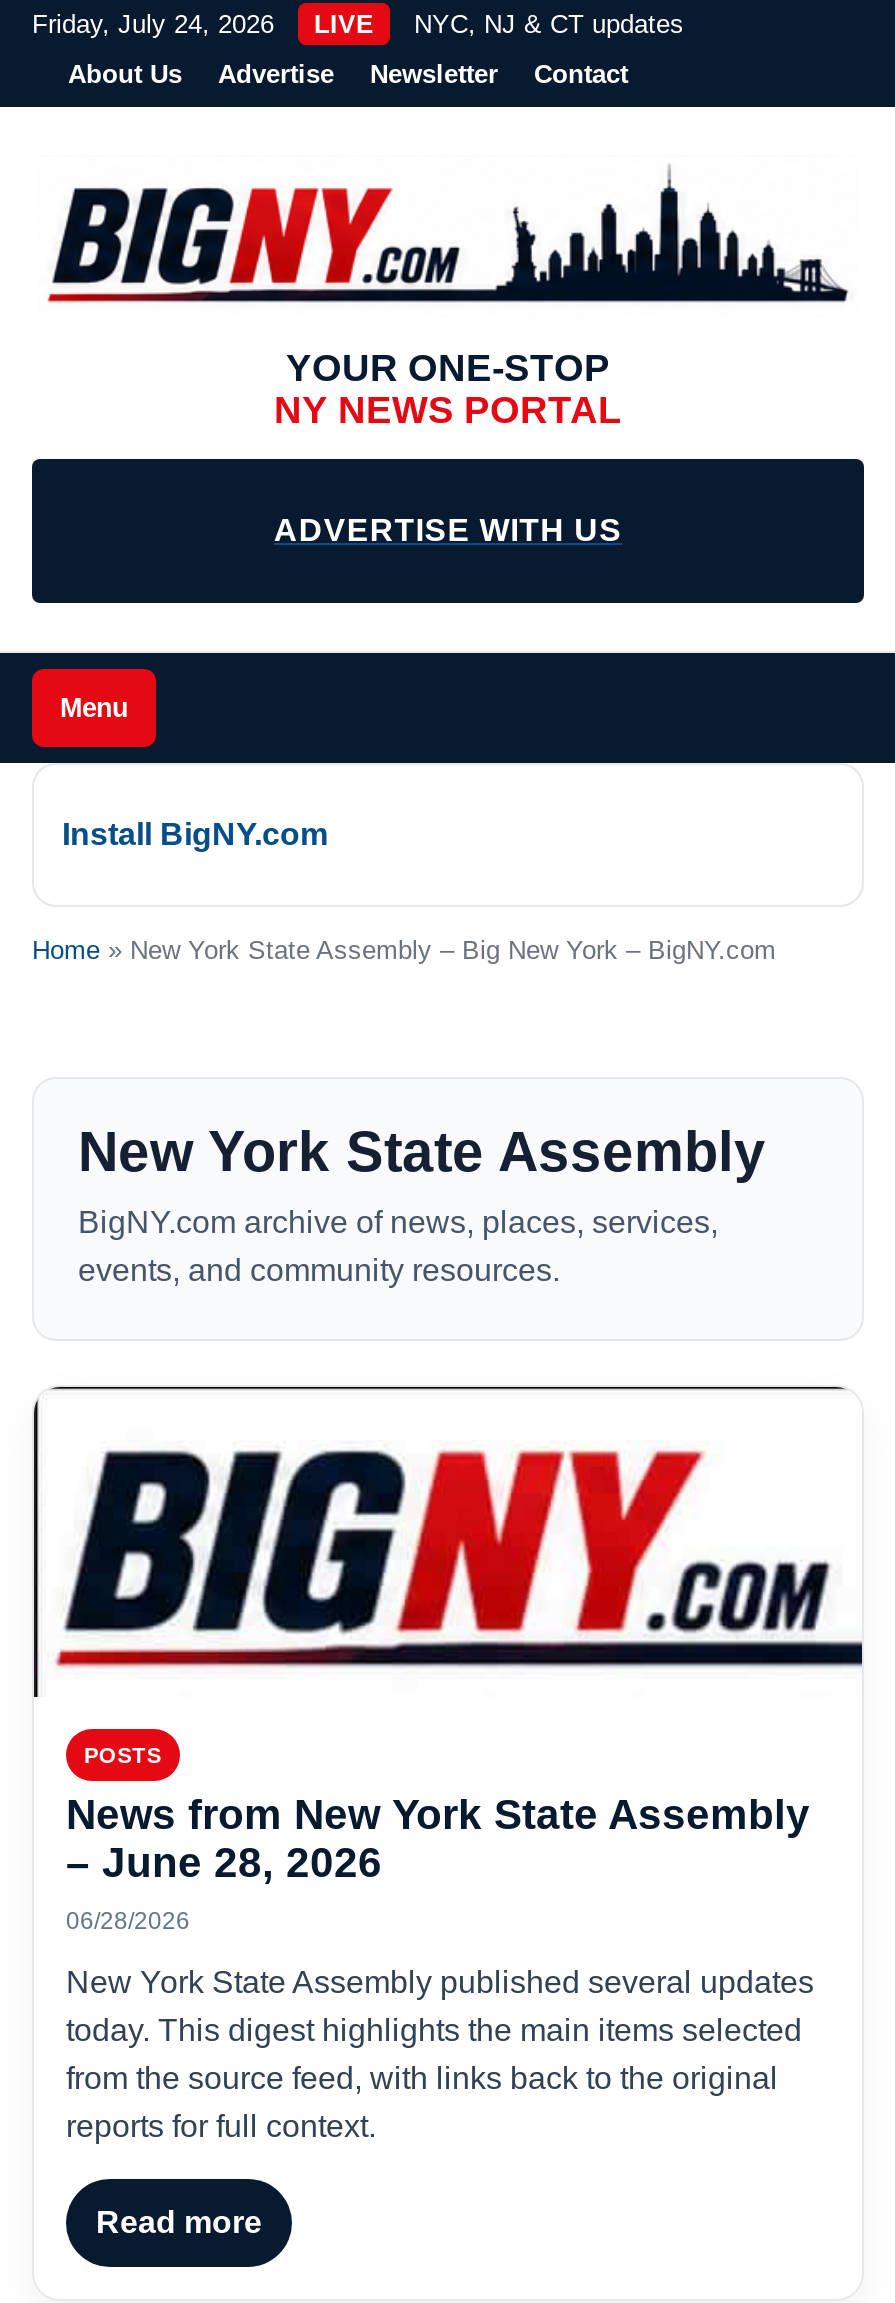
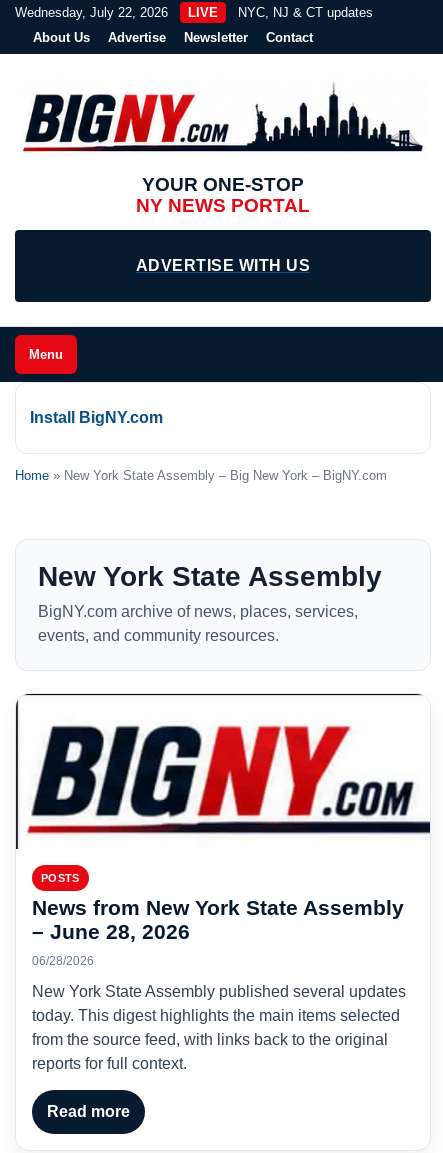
[32,9,282,39] Friday, July 24, 2026 -> [15,5,172,20] Wednesday, July 22, 2026

